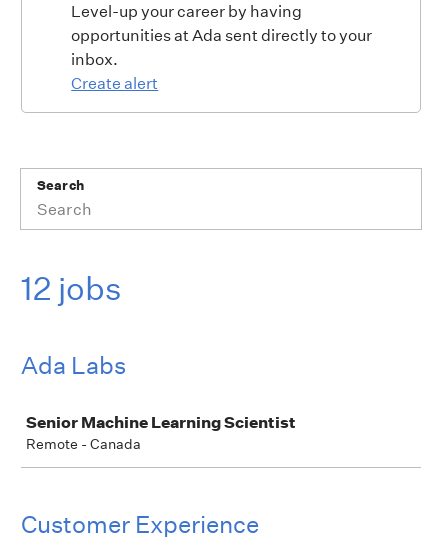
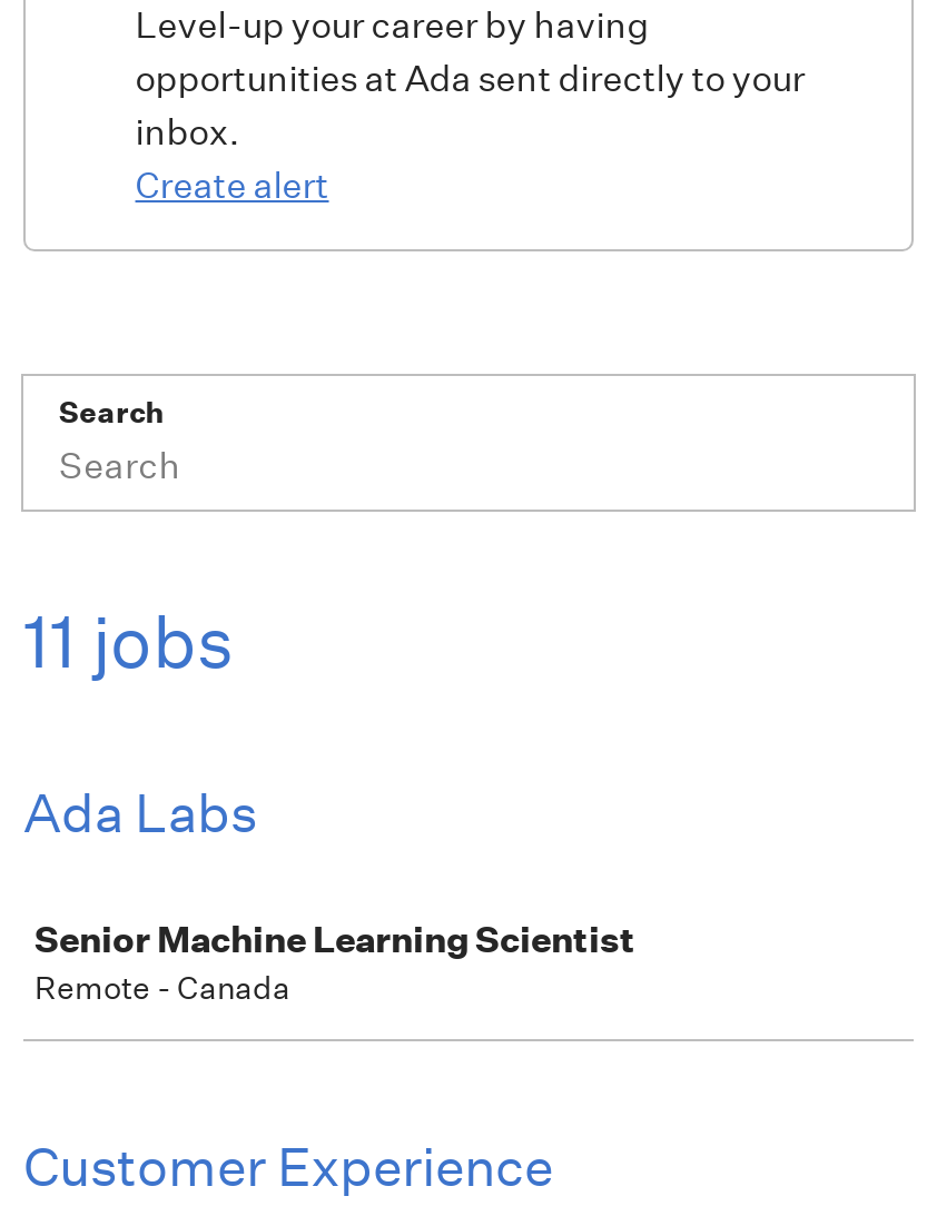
[21,269,122,308] 12 jobs -> [23,599,235,685] 11 jobs

